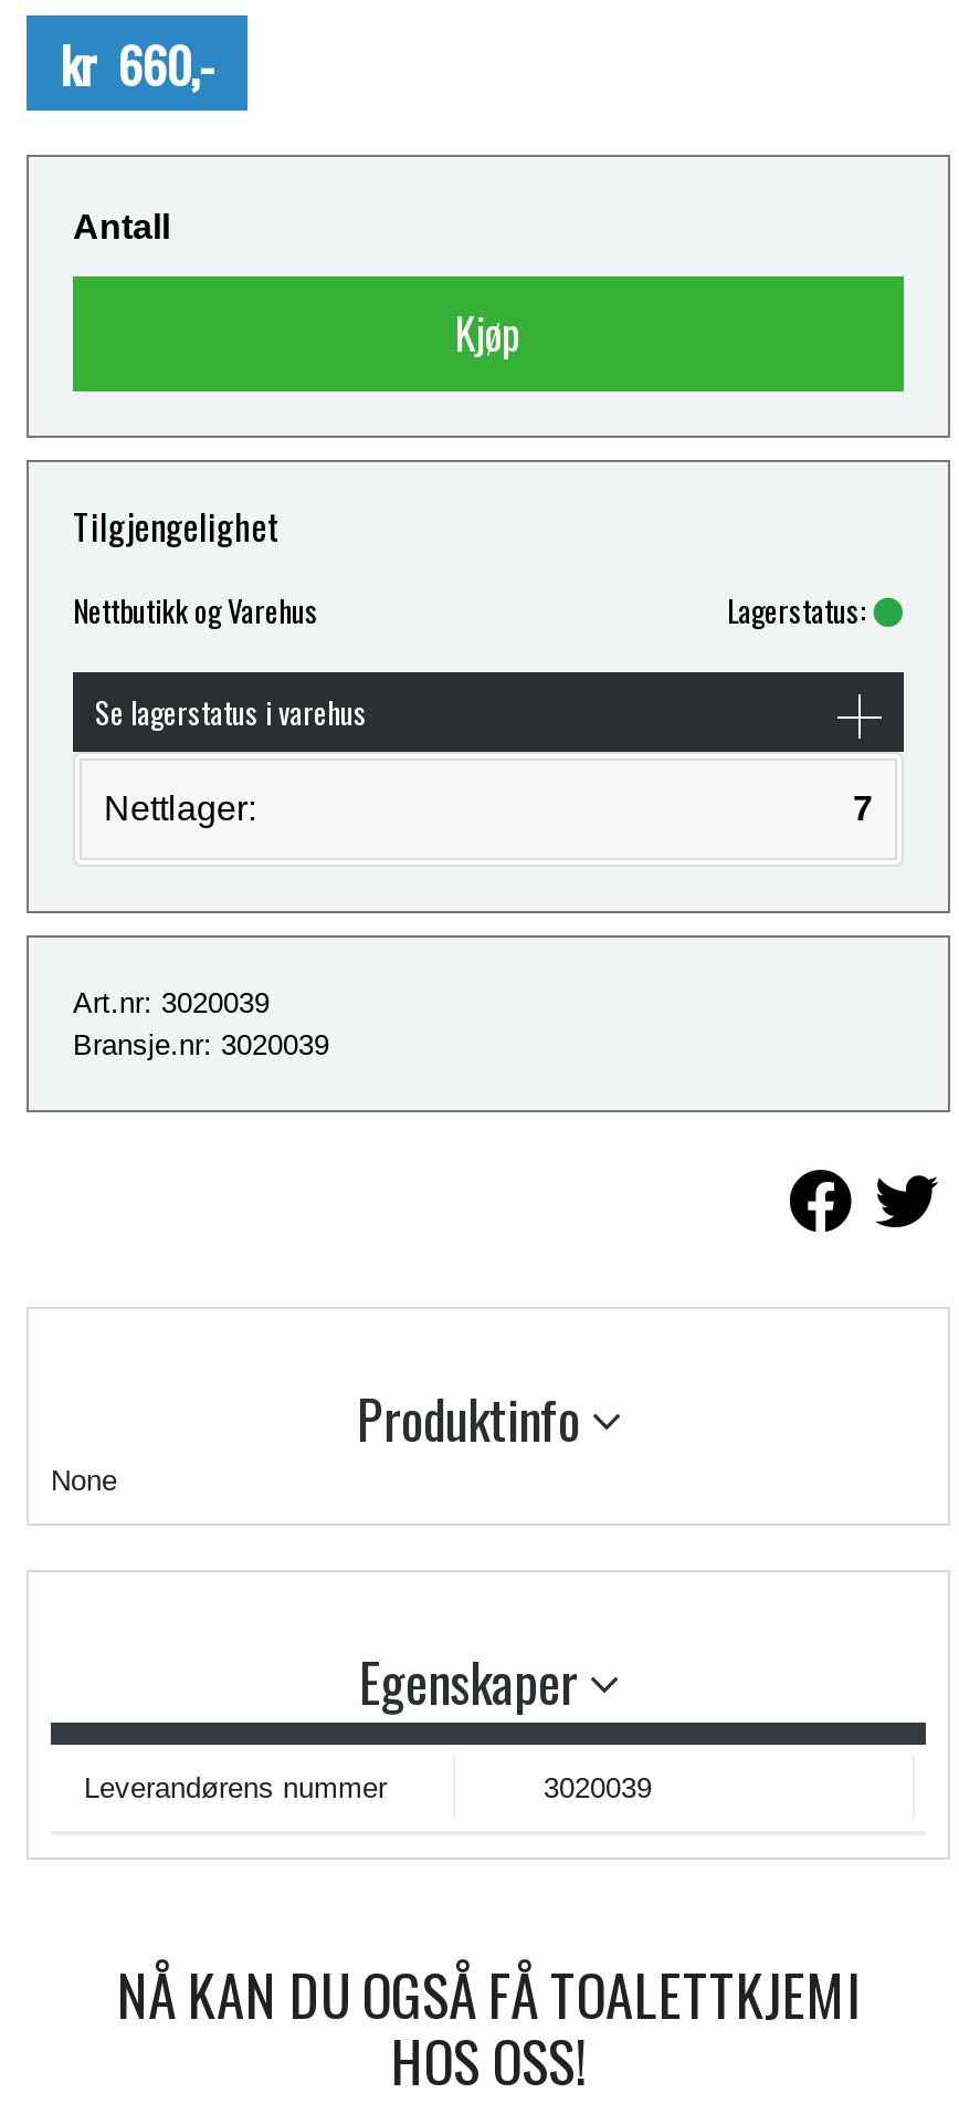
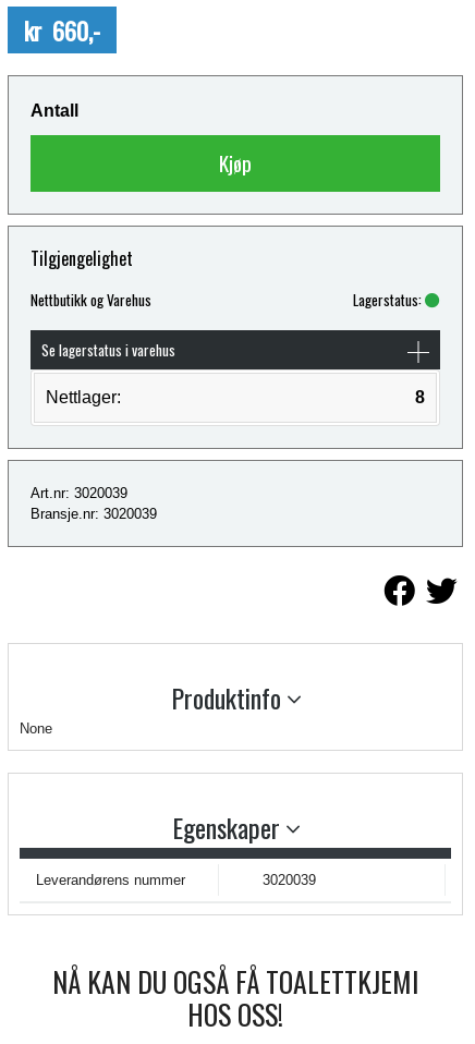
[853,790,873,827] 7 -> [415,388,425,407] 8

